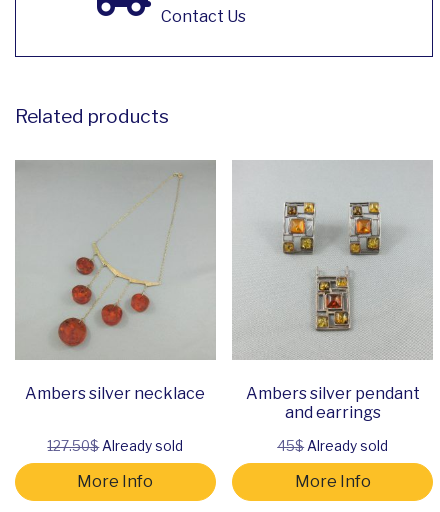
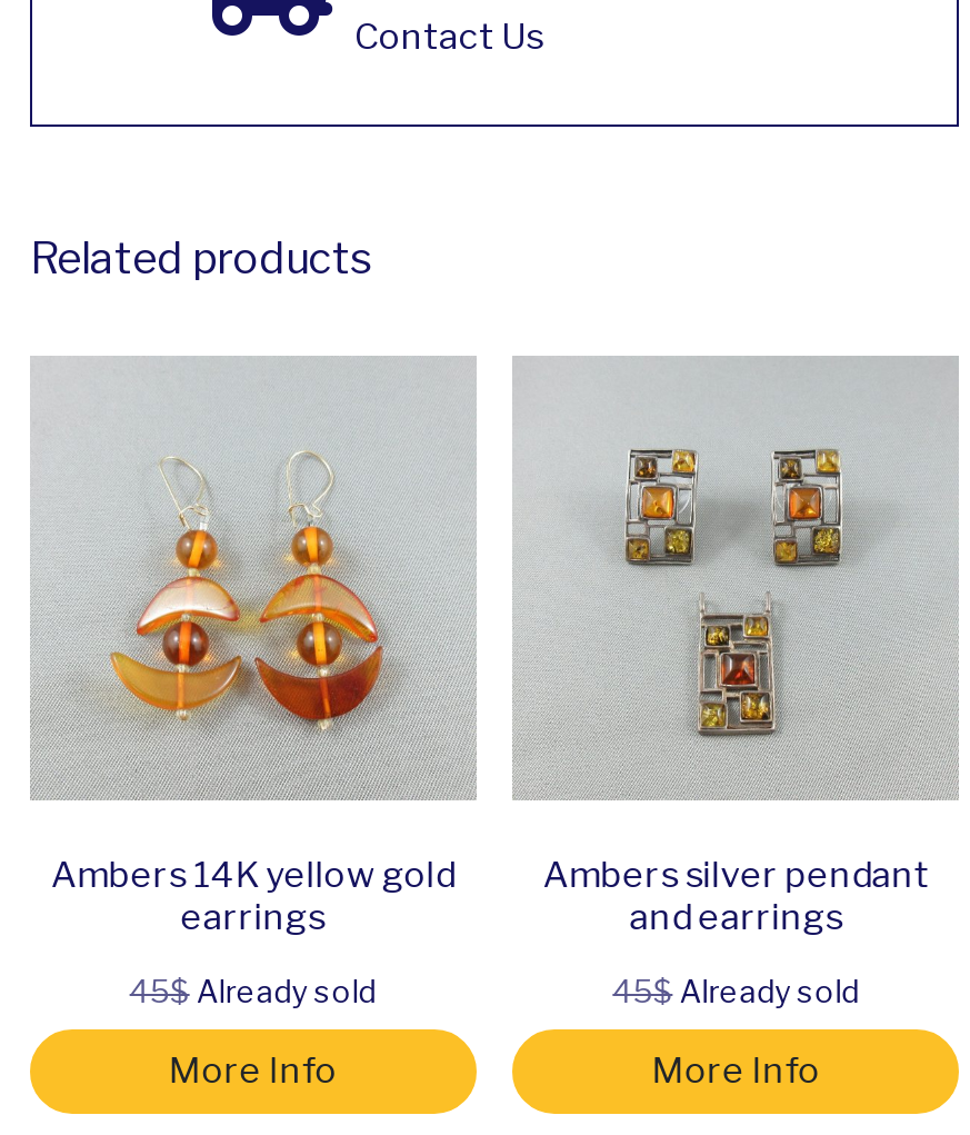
[15,161,215,403] [image] | Ambers silver necklace -> [32,360,472,938] [image] | Ambers 14K yellow gold | earrings
[47,438,183,454] 127.50$Already sold -> [130,974,376,1010] 45$Already sold

